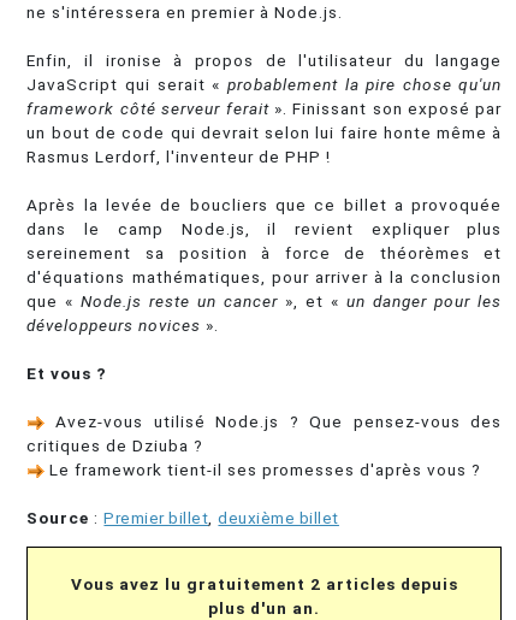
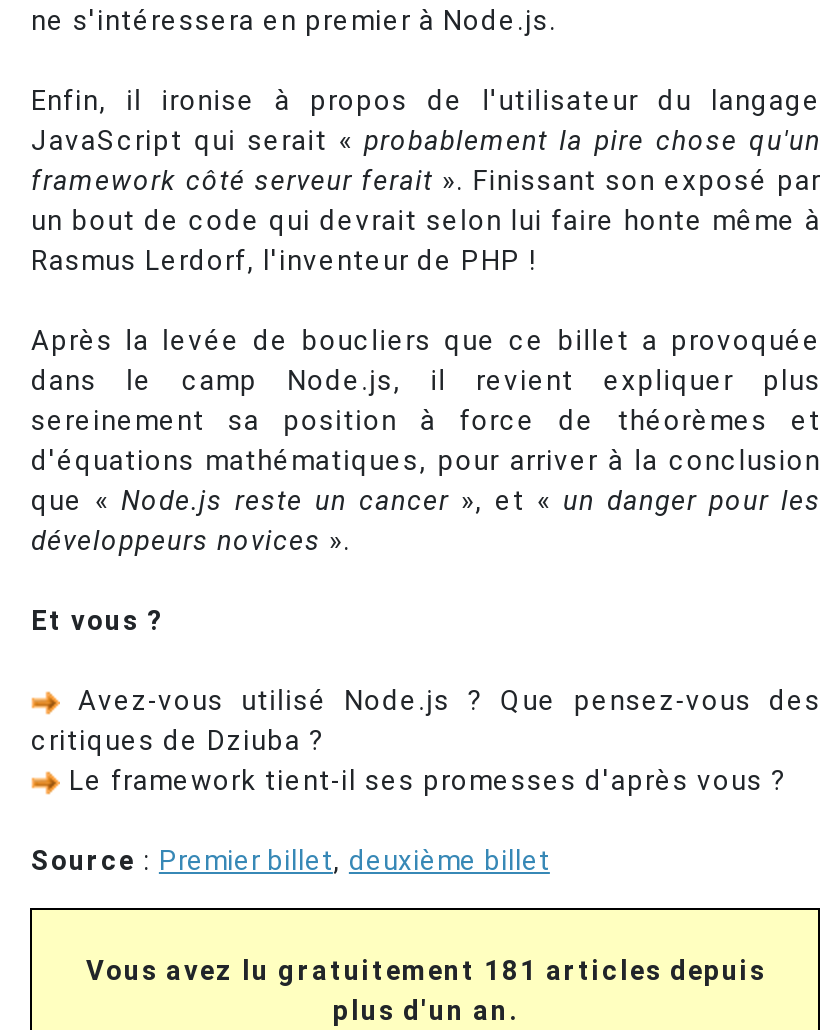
[71,574,458,594] Vous avez lu gratuitement 2 articles depuis -> [86,954,766,986] Vous avez lu gratuitement 181 articles depuis

